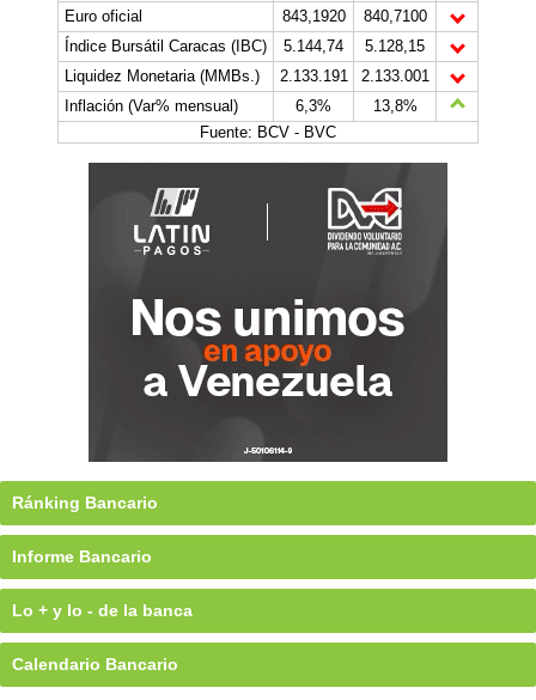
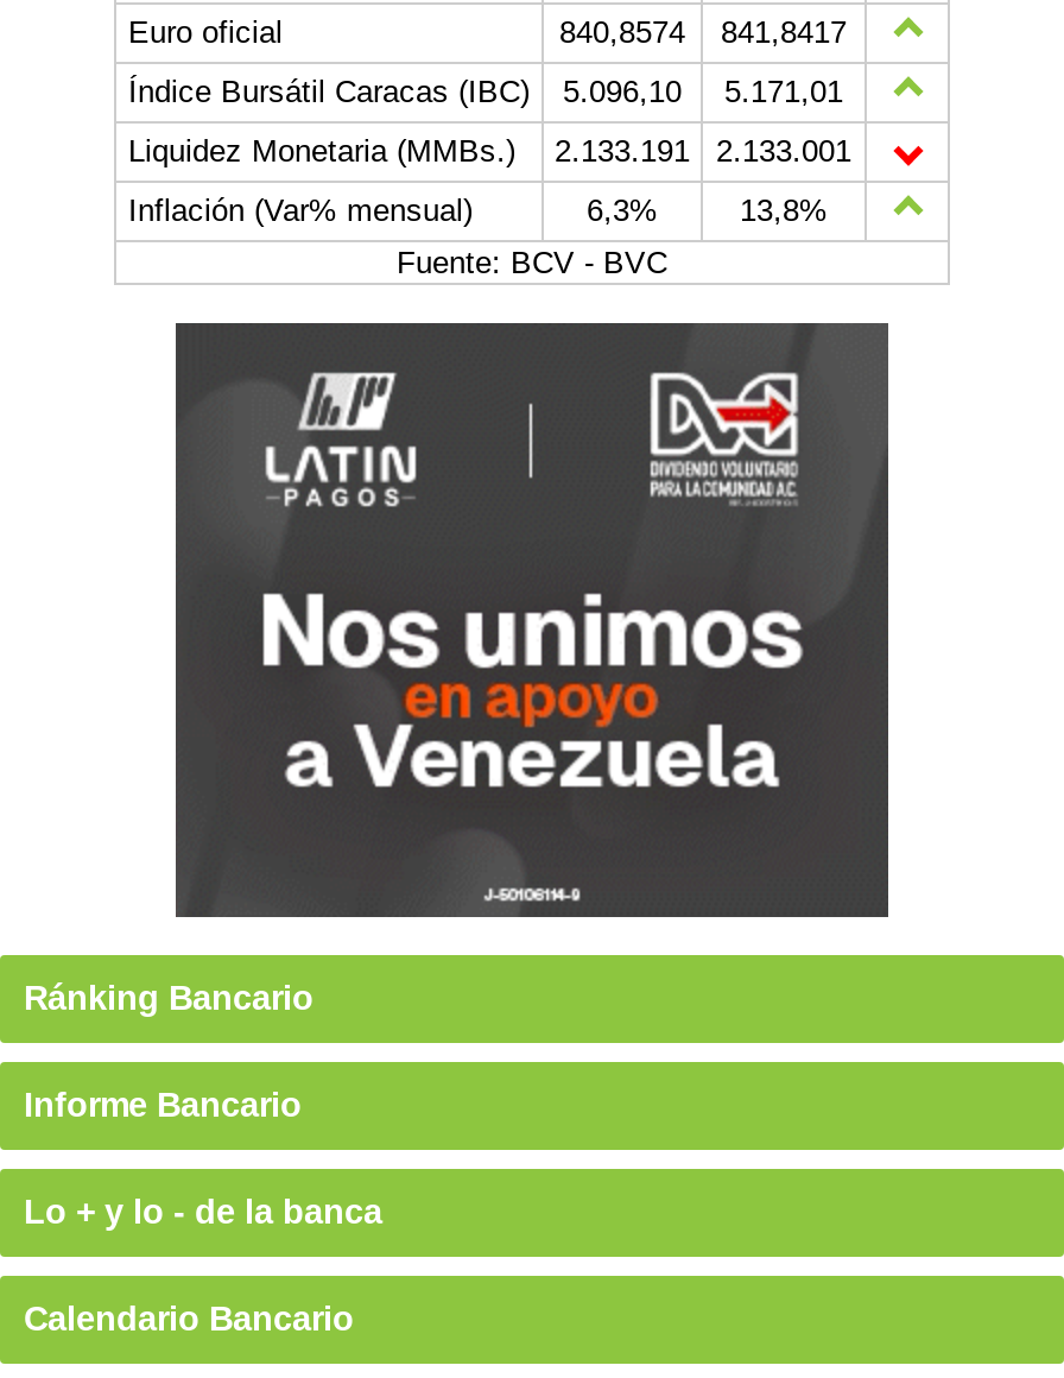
[282,7,345,25] 843,1920 -> [559,14,685,50] 840,8574
[363,7,427,25] 840,7100 -> [721,14,847,50] 841,8417
[284,37,343,55] 5.144,74 -> [563,73,682,109] 5.096,10
[365,37,425,55] 5.128,15 -> [724,73,843,109] 5.171,01

